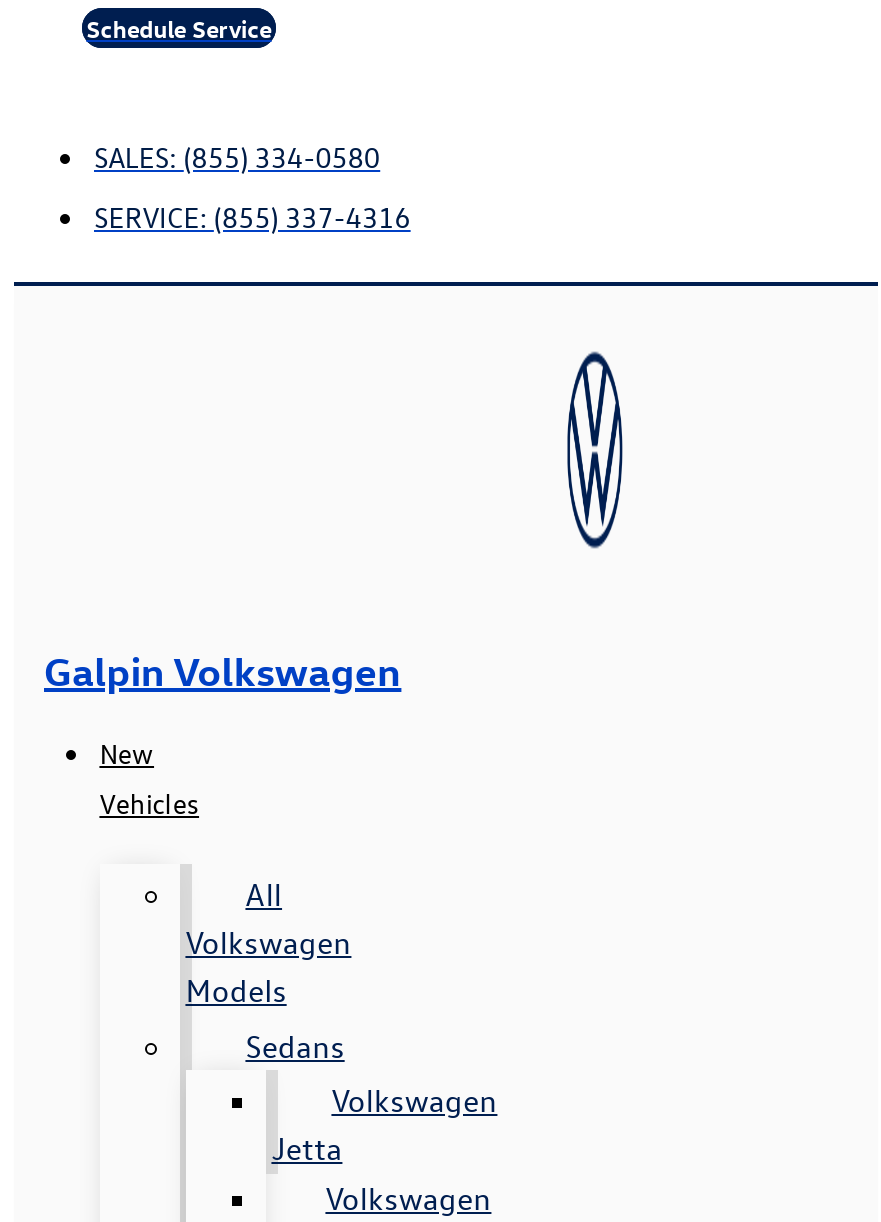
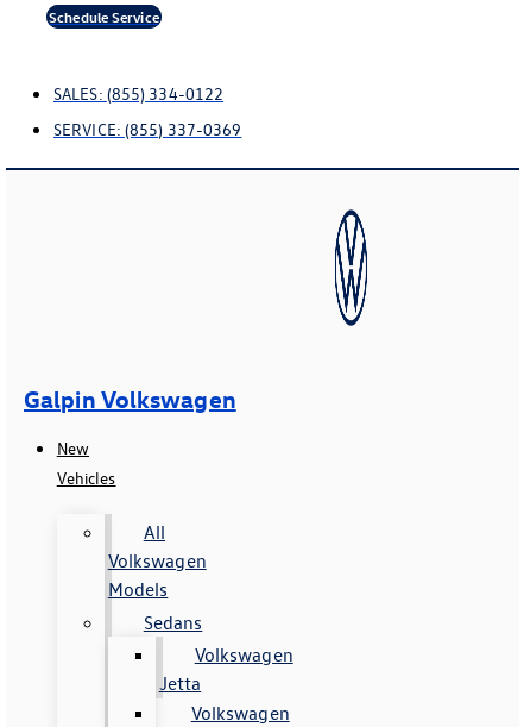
[94,138,380,176] SALES: (855) 334-0580 -> [53,82,224,105] SALES: (855) 334-0122
[94,198,411,236] SERVICE: (855) 337-4316 -> [53,118,242,140] SERVICE: (855) 337-0369

